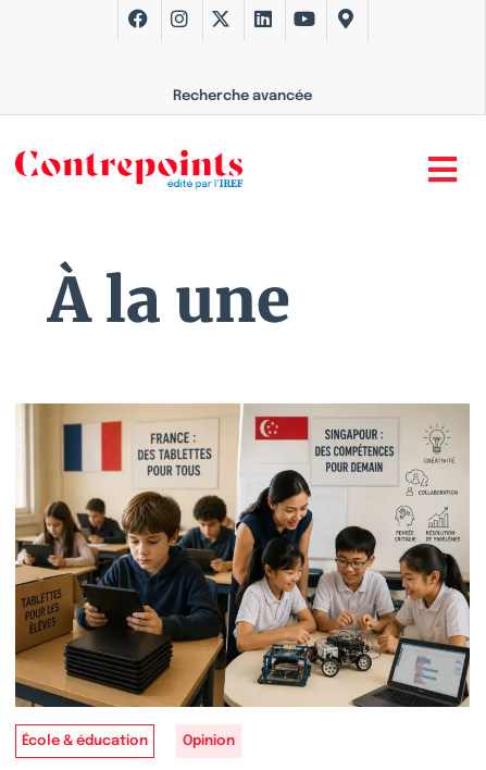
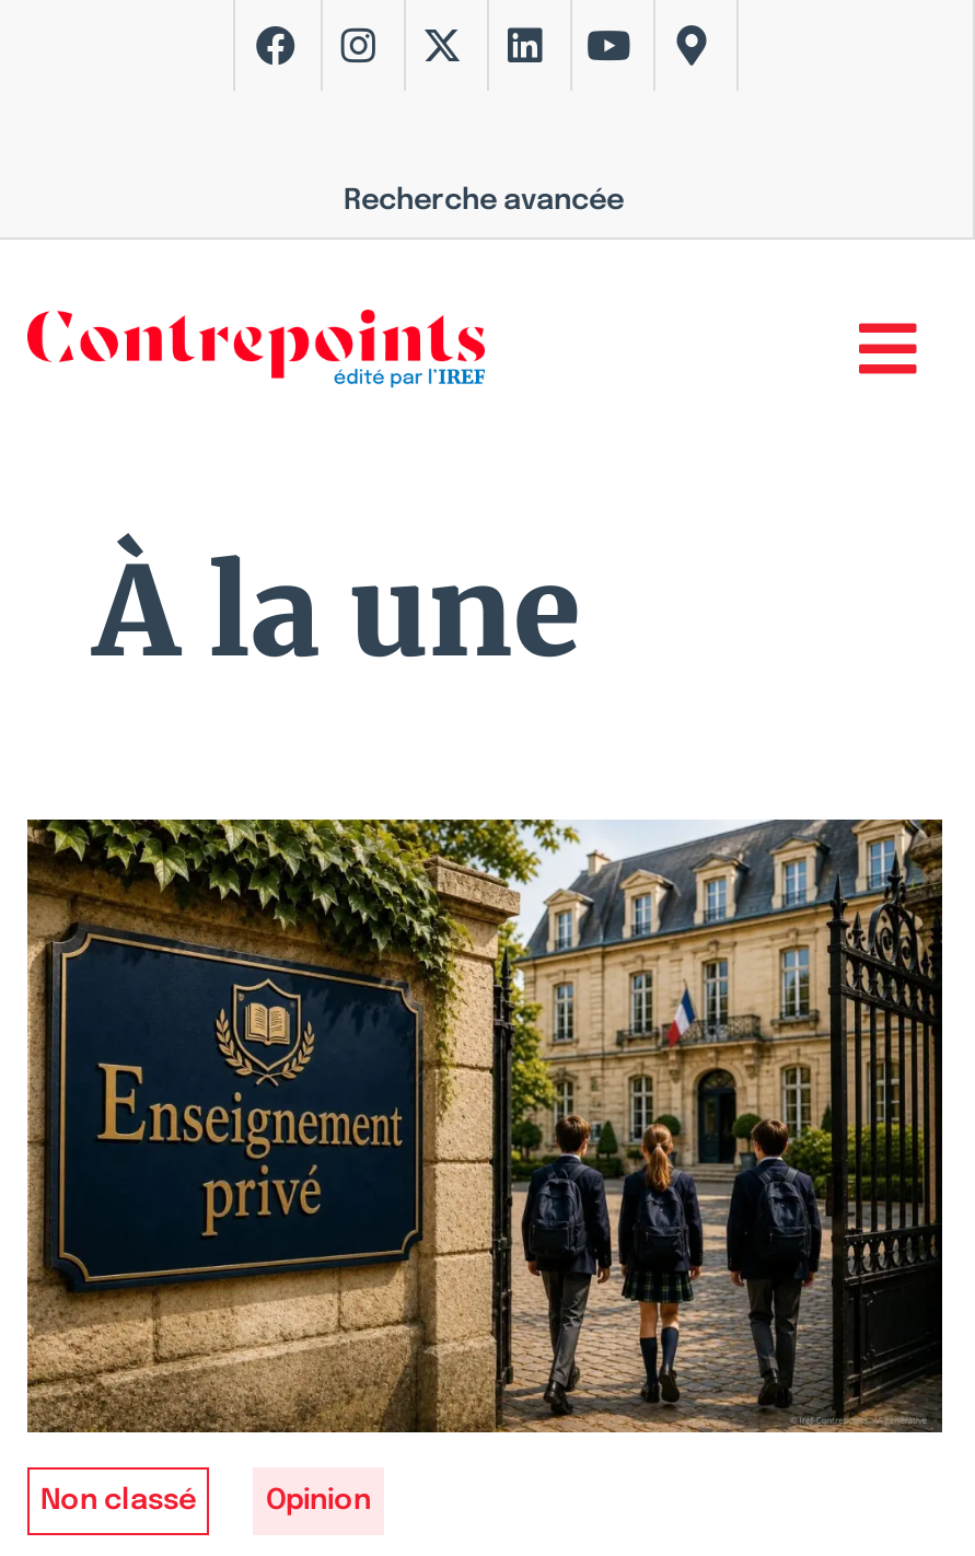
[14,402,471,748] [image] | École & éducation -> [25,817,944,1515] [image] | Non classé

